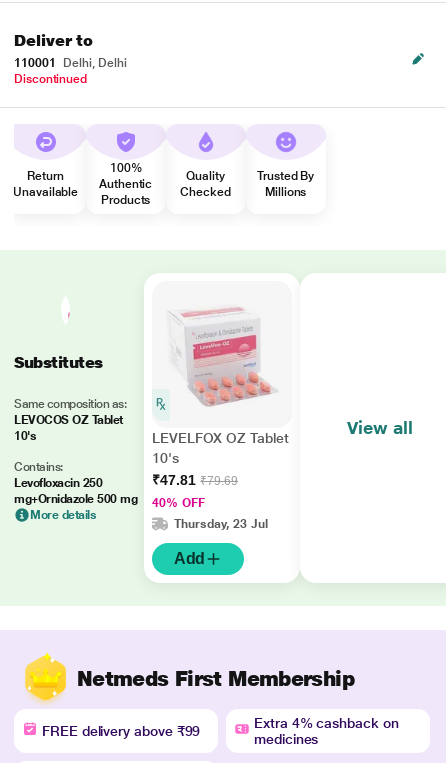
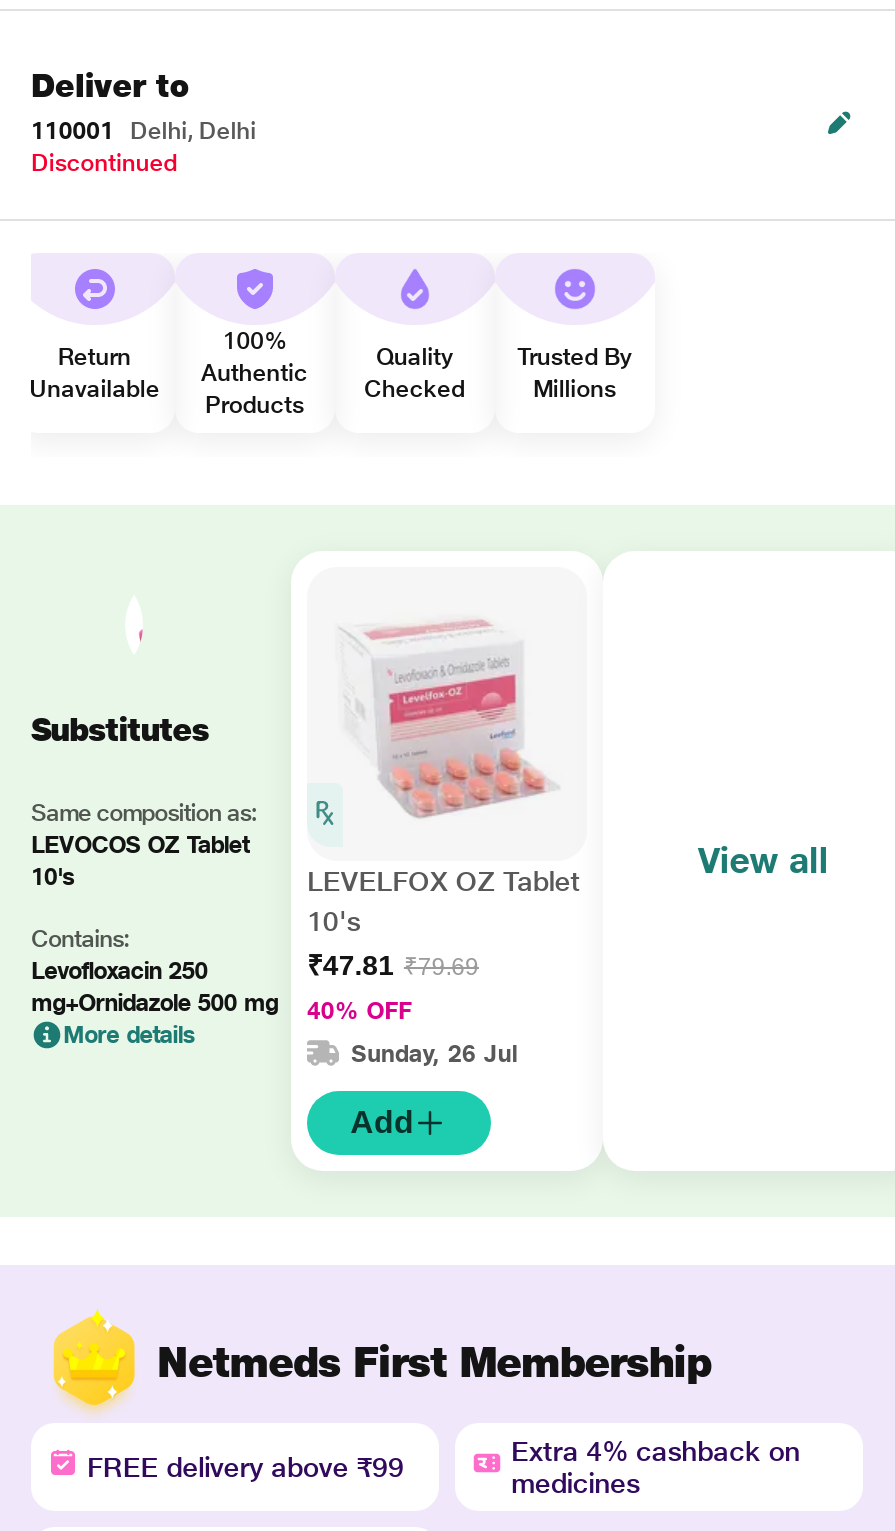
[174,517,268,531] Thursday, 23 Jul -> [351,1040,517,1068] Sunday, 26 Jul

